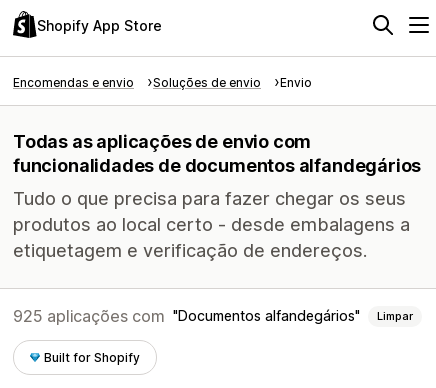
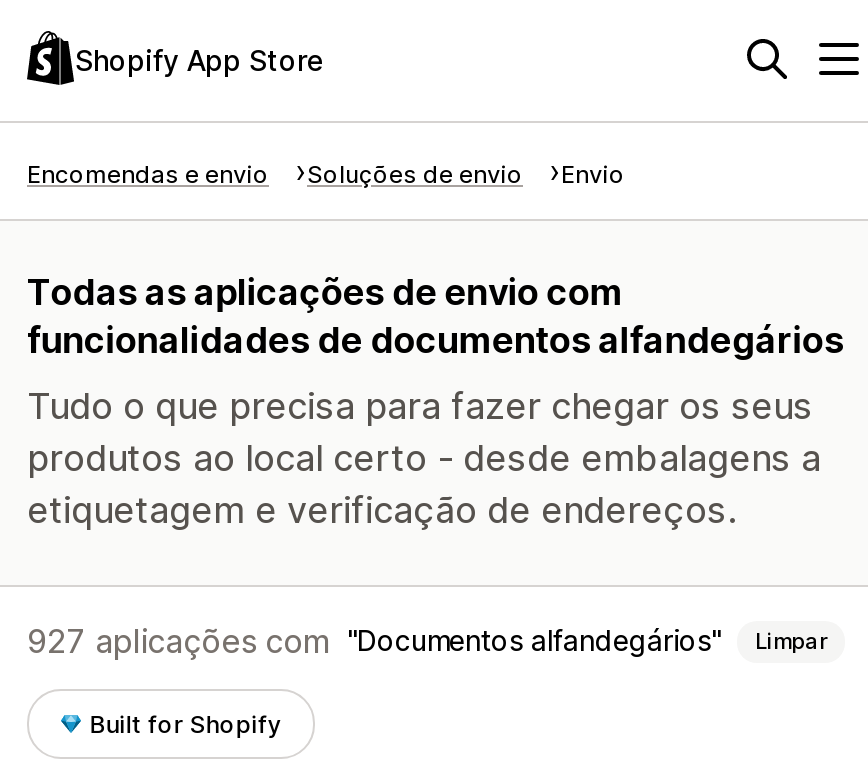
[13,306,165,326] 925 aplicações com -> [27,621,331,661] 927 aplicações com

